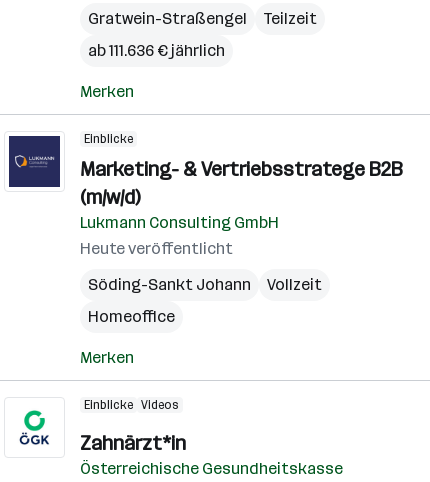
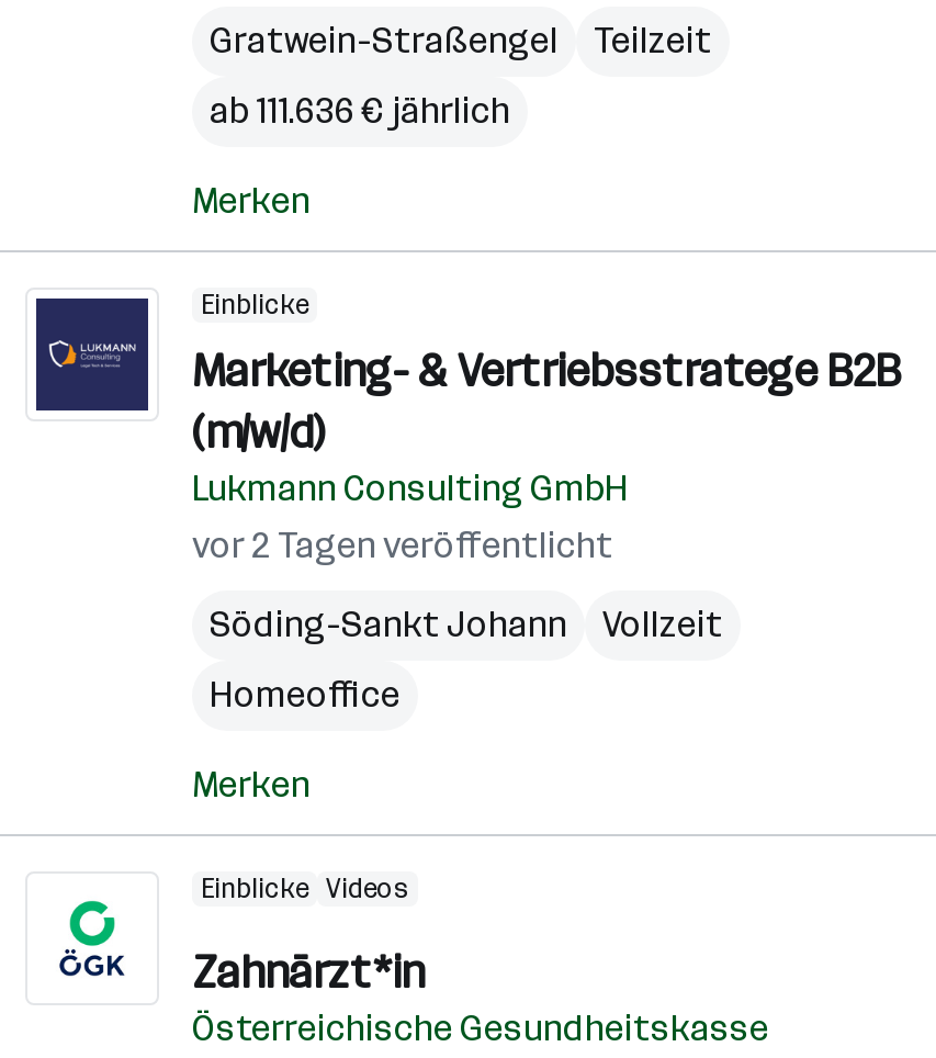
[80,239,233,258] Heute veröffentlicht -> [192,525,613,566] vor 2 Tagen veröffentlicht

